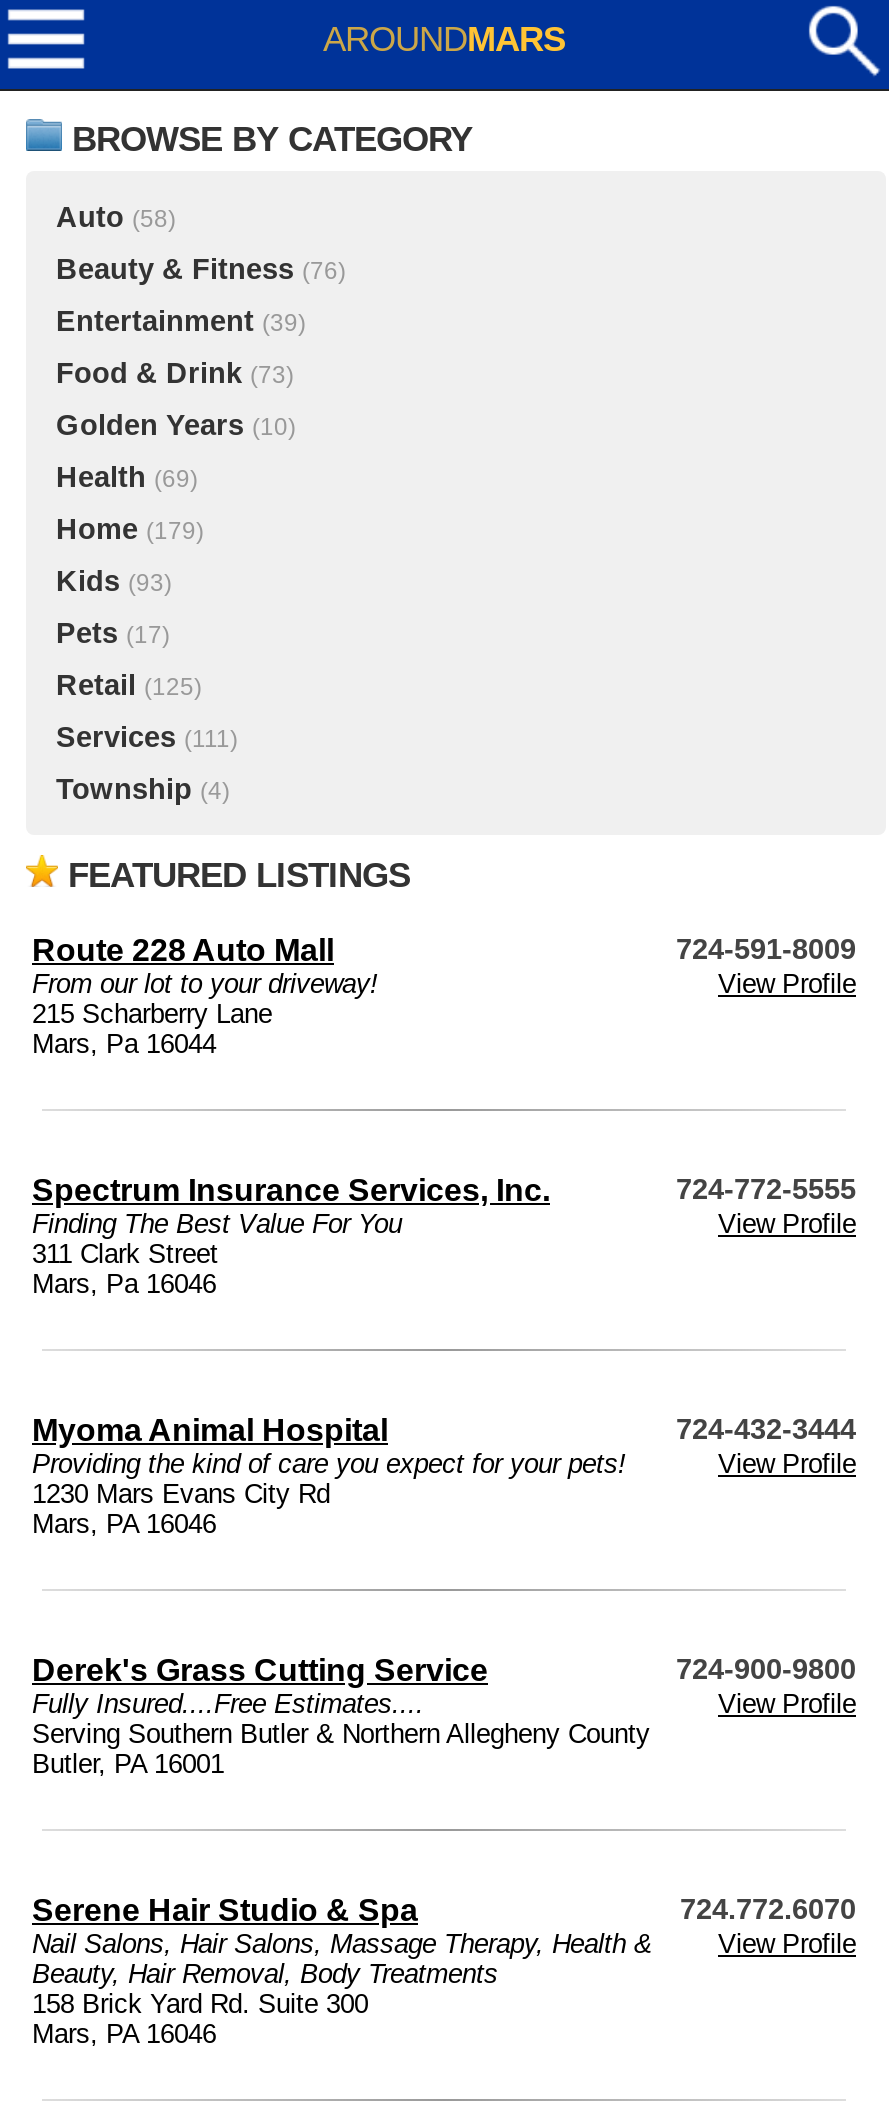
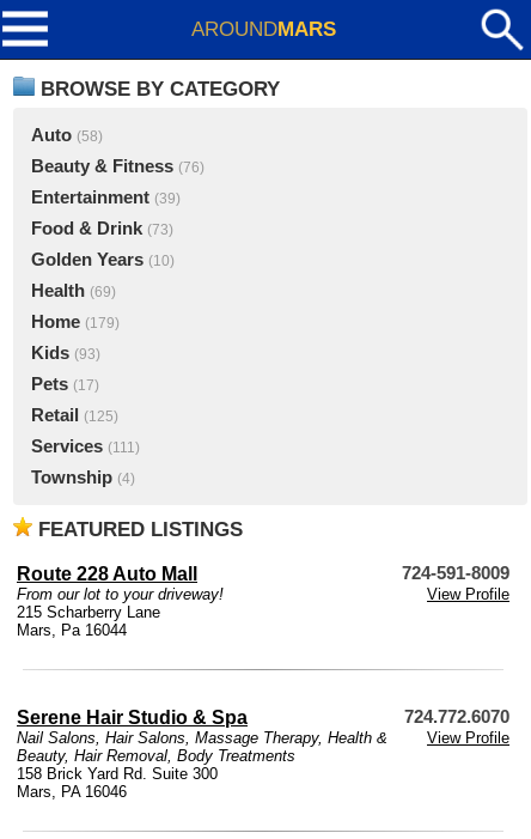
[32,1173,856,1299] Spectrum Insurance Services, Inc. | 724-772-5555 | Finding The Best Value For You | View Profile | 311 Clark Street | Mars, Pa 16046 -> none
[32,1413,856,1539] Myoma Animal Hospital | 724-432-3444 | Providing the kind of care you expect for your pets! | View Profile | 1230 Mars Evans City Rd | Mars, PA 16046 -> none
[32,1653,856,1779] Derek's Grass Cutting Service | 724-900-9800 | Fully Insured....Free Estimates.... | View Profile | Serving Southern Butler & Northern Allegheny County | Butler, PA 16001 -> none

